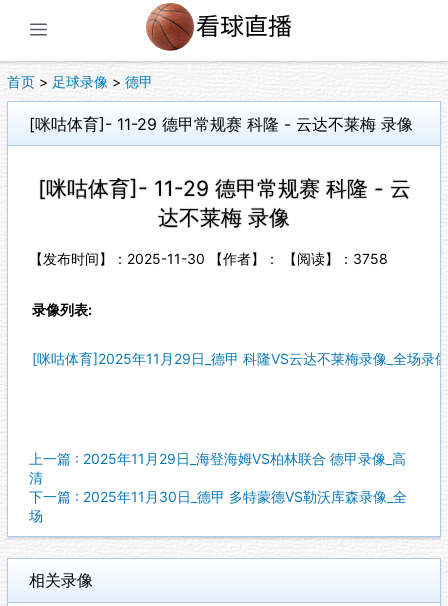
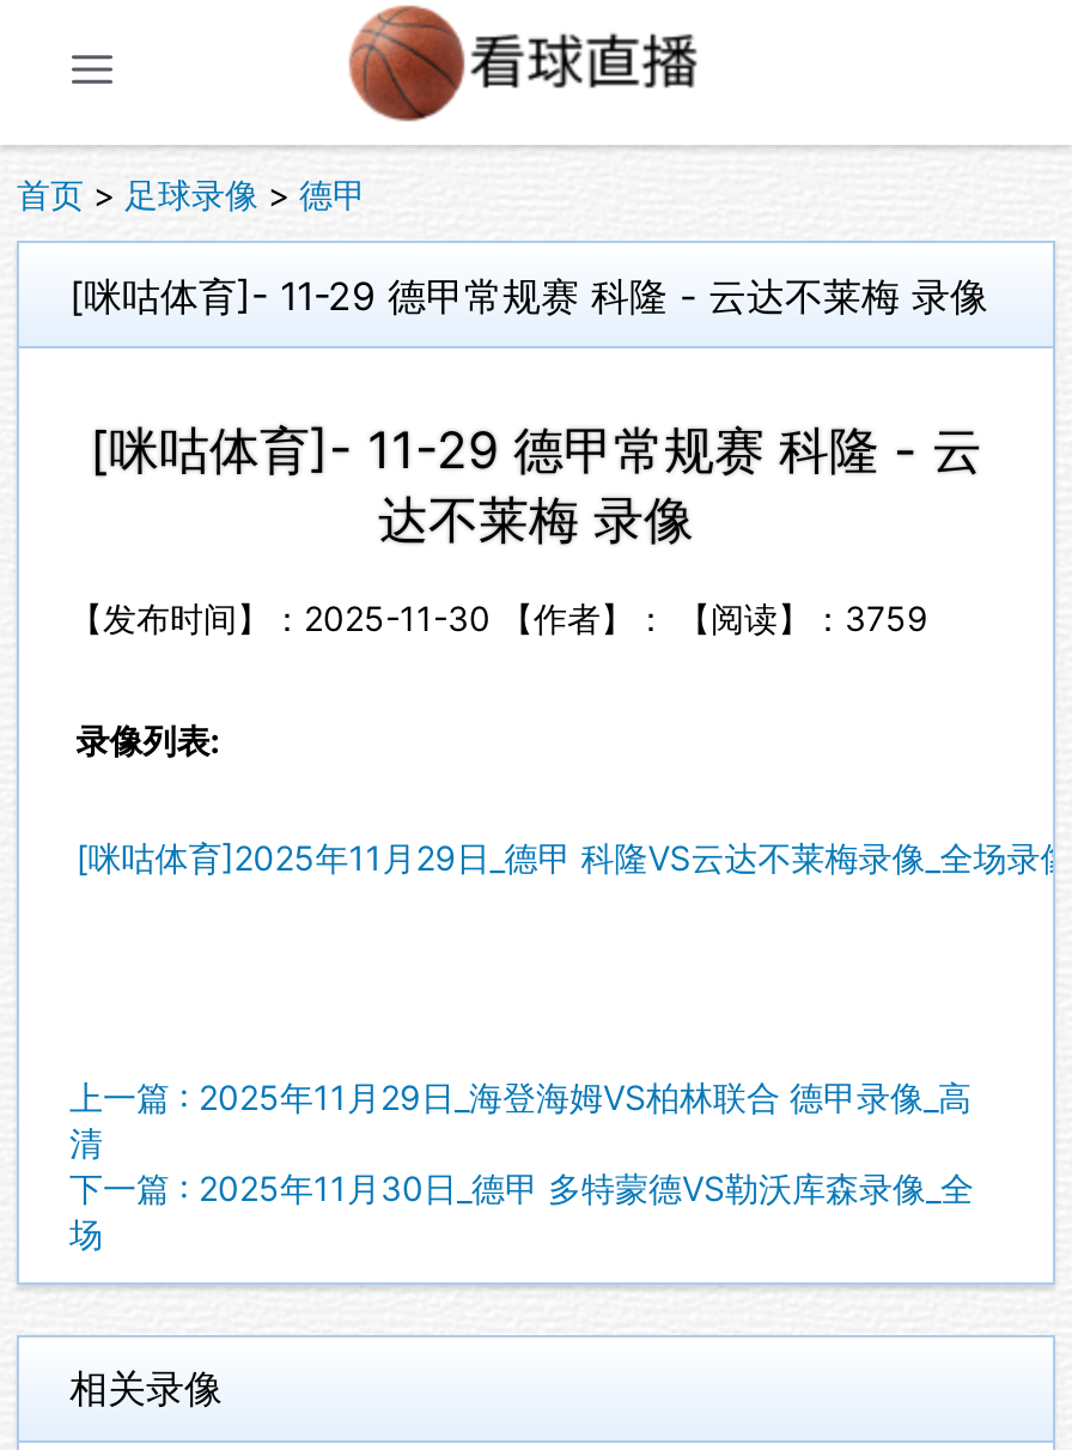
[29,250,388,267] 【发布时间】：2025-11-30 【作者】： 【阅读】：3758 -> [69,598,928,639] 【发布时间】：2025-11-30 【作者】： 【阅读】：3759

